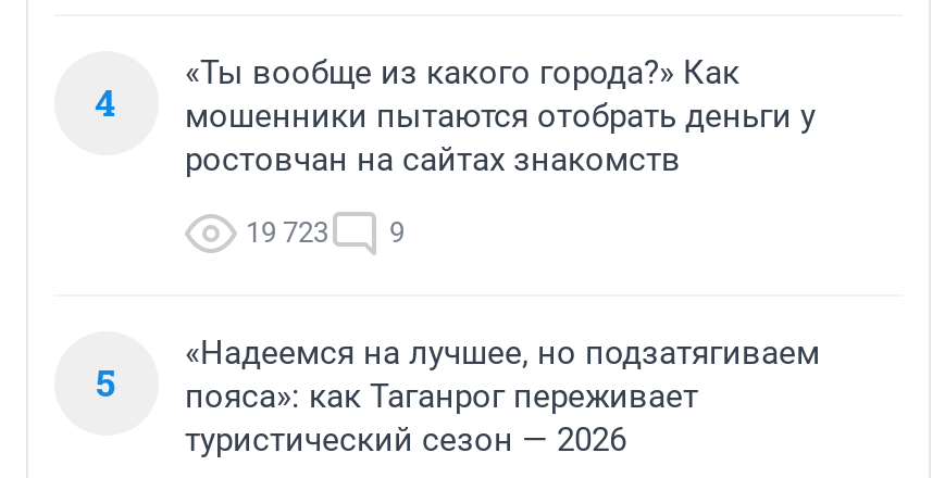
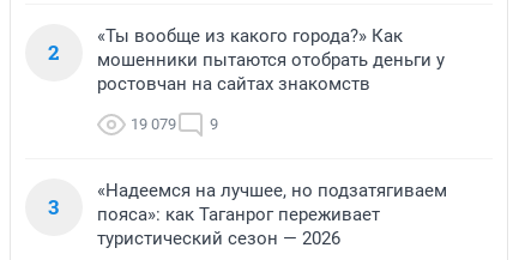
[95,77,816,136] 4 мошенники пытаются отобрать деньги у -> [48,38,445,71] 2 мошенники пытаются отобрать деньги у
[246,216,405,249] 19 723 9 -> [131,115,218,133] 19 079 9
[96,358,698,416] 5 пояса»: как Таганрог переживает -> [48,193,380,225] 3 пояса»: как Таганрог переживает

